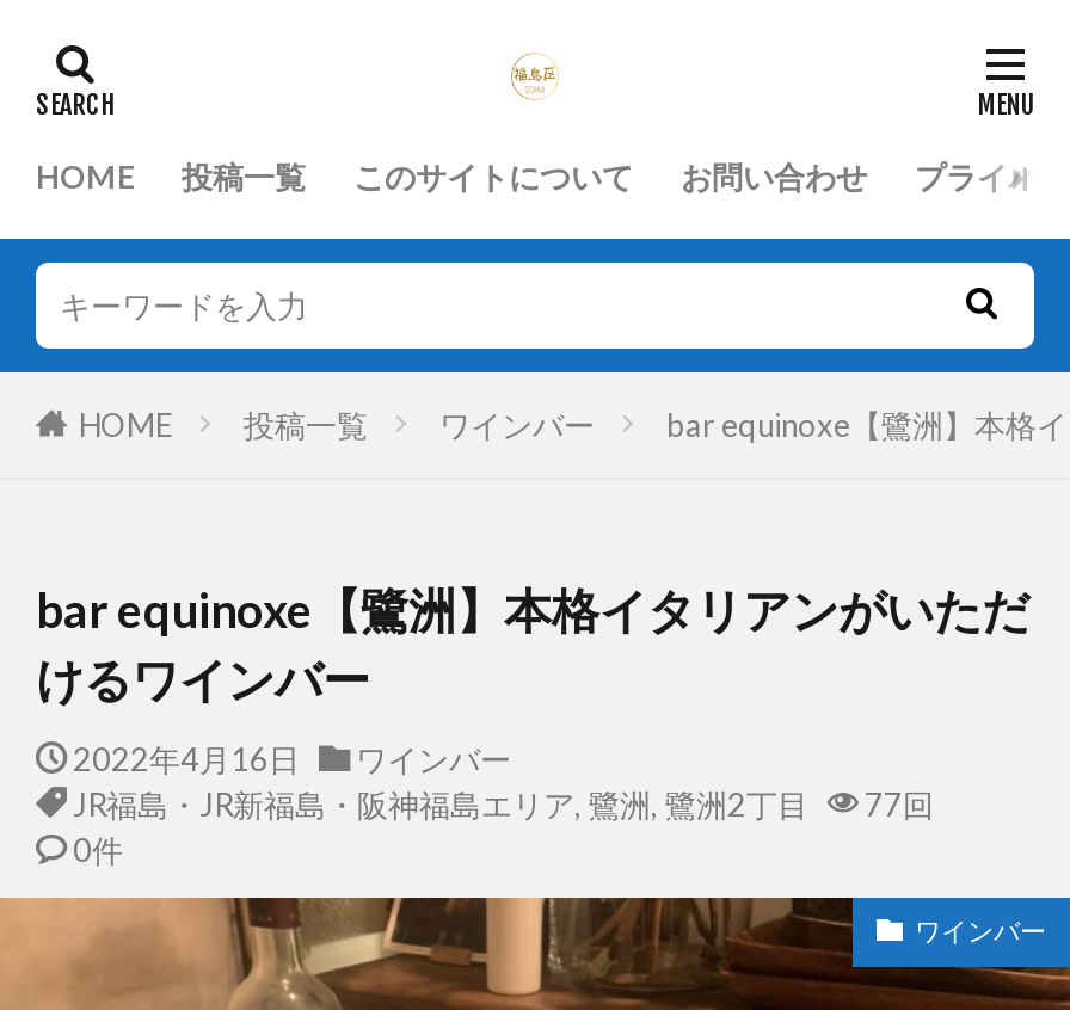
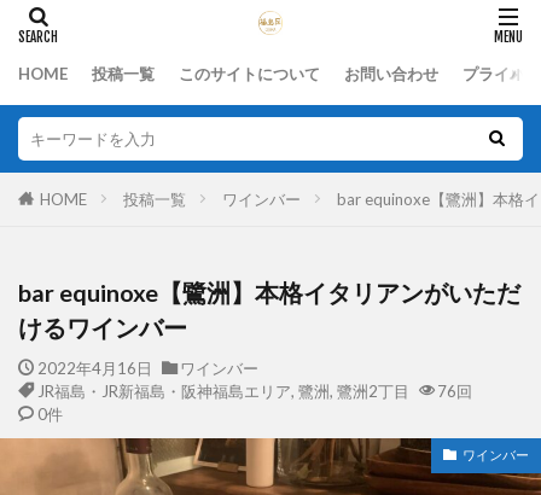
[73,784,934,823] JR福島・JR新福島・阪神福島エリア,鷺洲,鷺洲2丁目 77回 -> [37,381,472,400] JR福島・JR新福島・阪神福島エリア,鷺洲,鷺洲2丁目 76回

